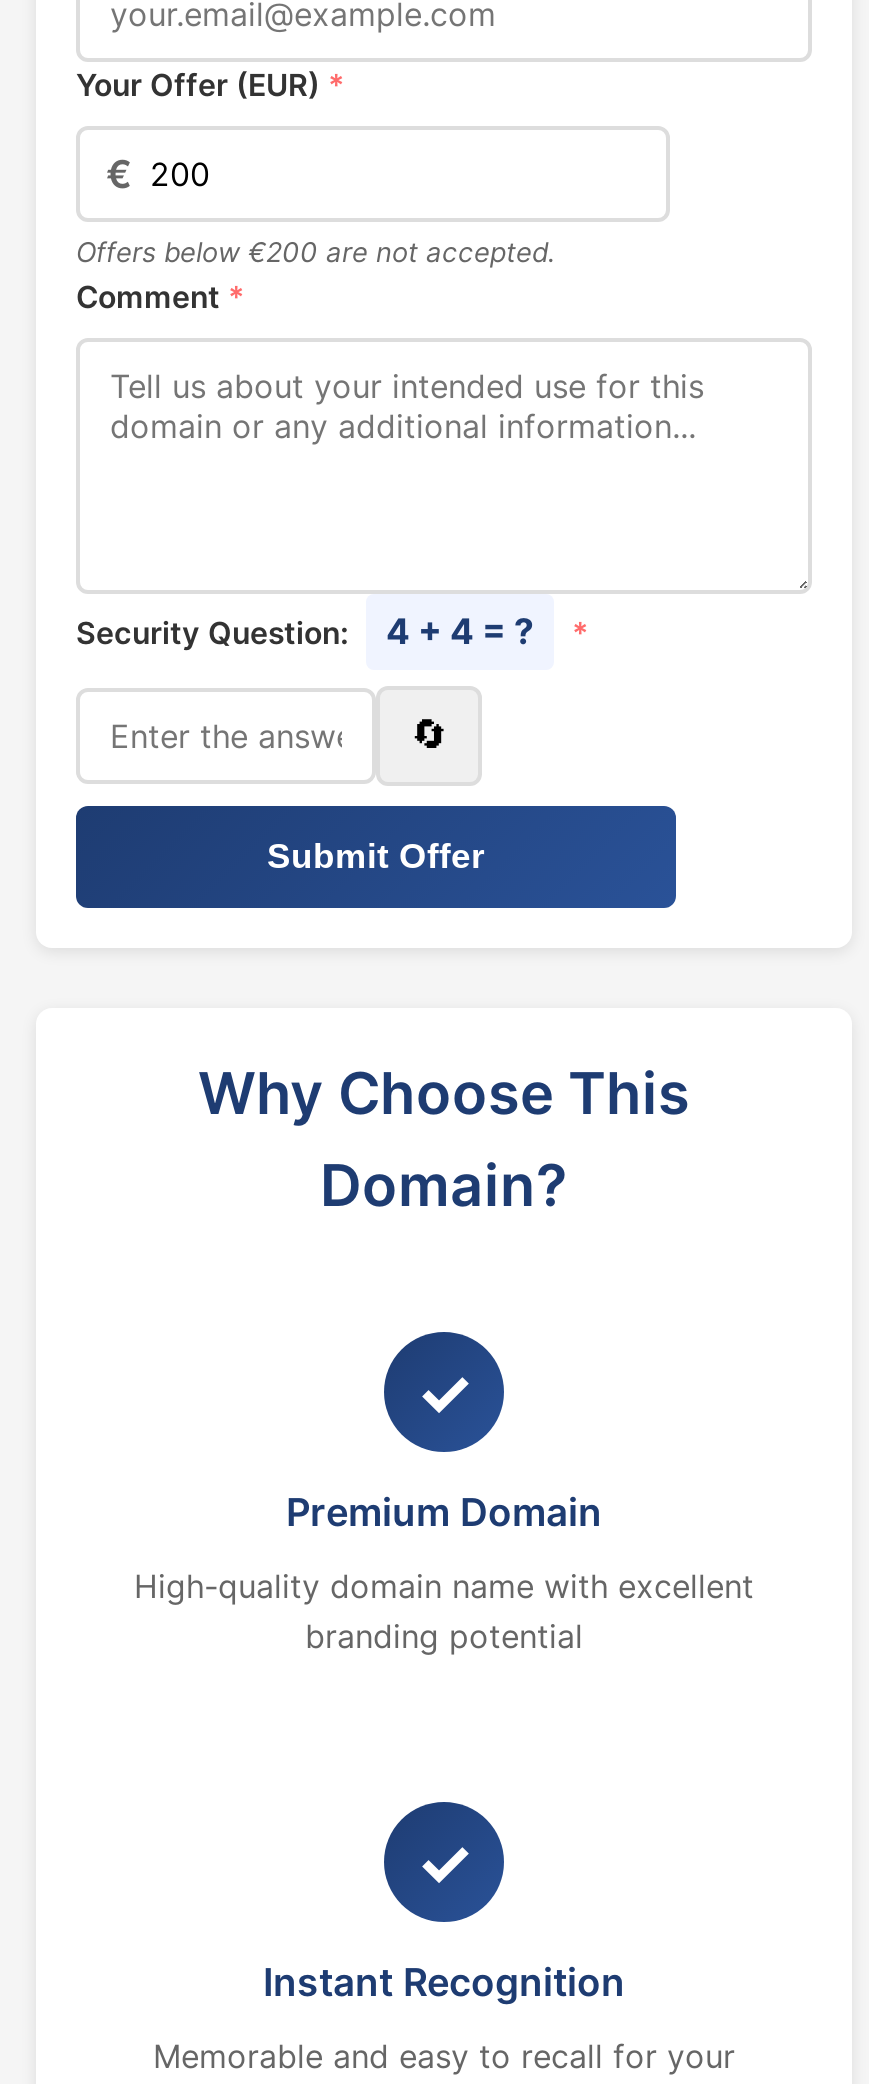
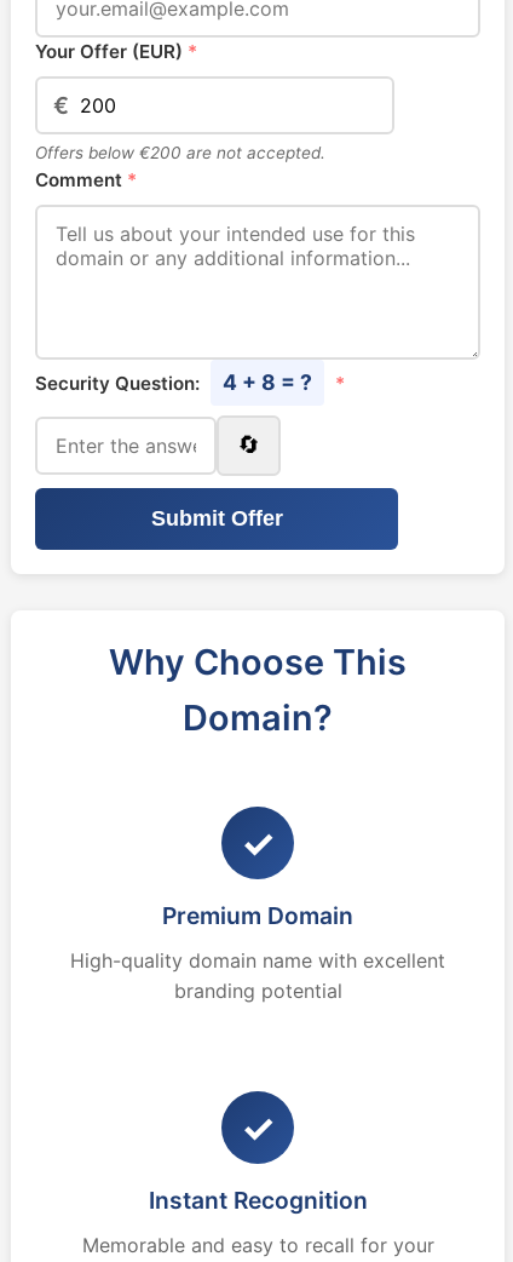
[386,610,534,652] 4 + 4 = ? -> [223,369,312,395] 4 + 8 = ?

